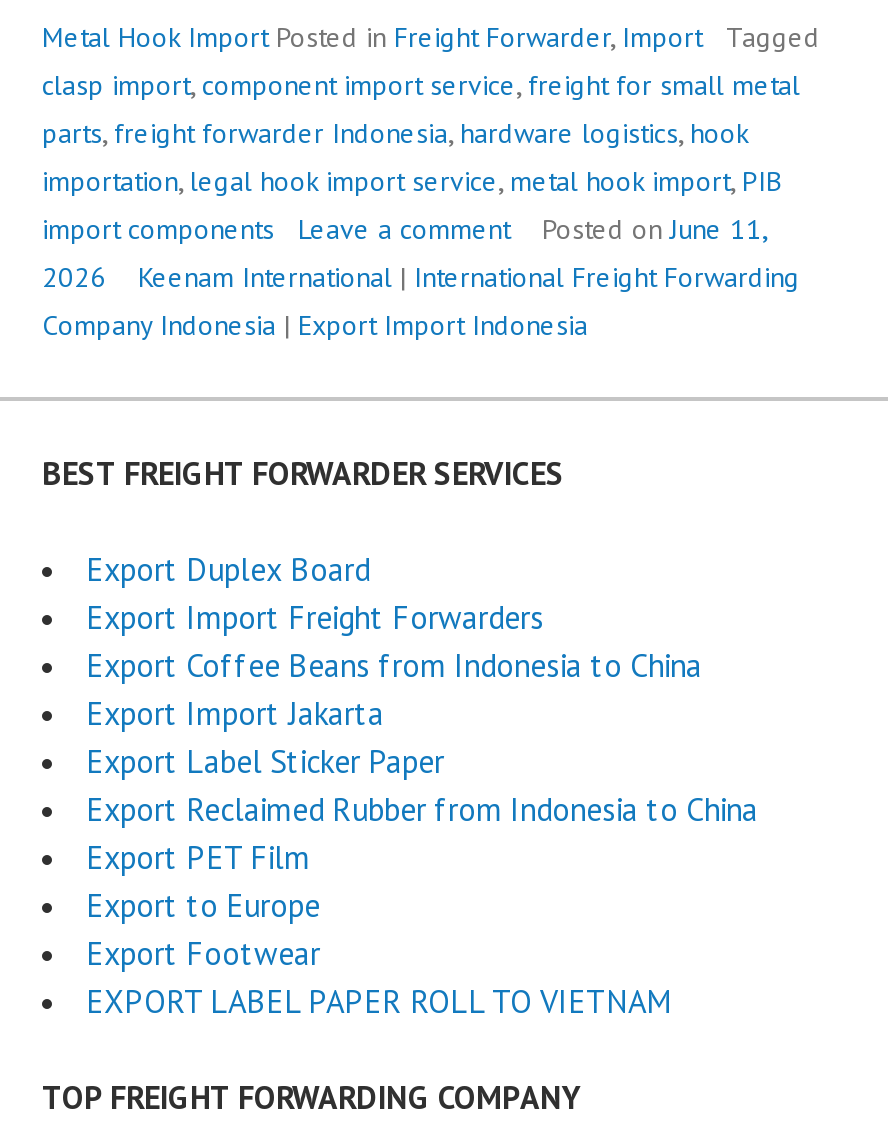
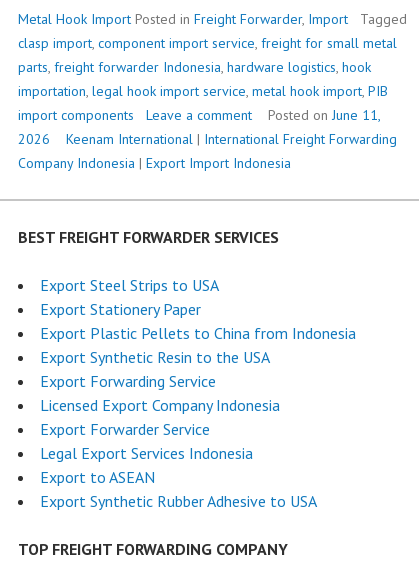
[86,548,758,1020] Export Duplex Board | Export Import Freight Forwarders | Export Coffee Beans from Indonesia to China | Export Import Jakarta | Export Label Sticker Paper | Export Reclaimed Rubber from Indonesia to China | Export PET Film | Export to Europe | Export Footwear | EXPORT LABEL PAPER ROLL TO VIETNAM -> [40,275,356,511] Export Steel Strips to USA | Export Stationery Paper | Export Plastic Pellets to China from Indonesia | Export Synthetic Resin to the USA | Export Forwarding Service | Licensed Export Company Indonesia | Export Forwarder Service | Legal Export Services Indonesia | Export to ASEAN | Export Synthetic Rubber Adhesive to USA

